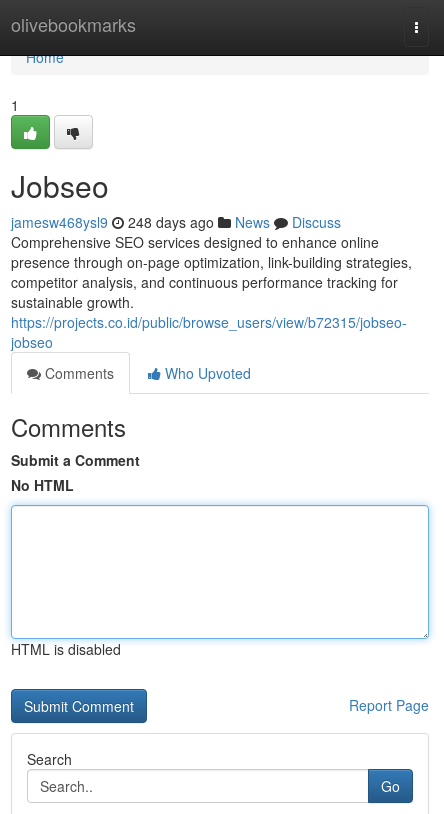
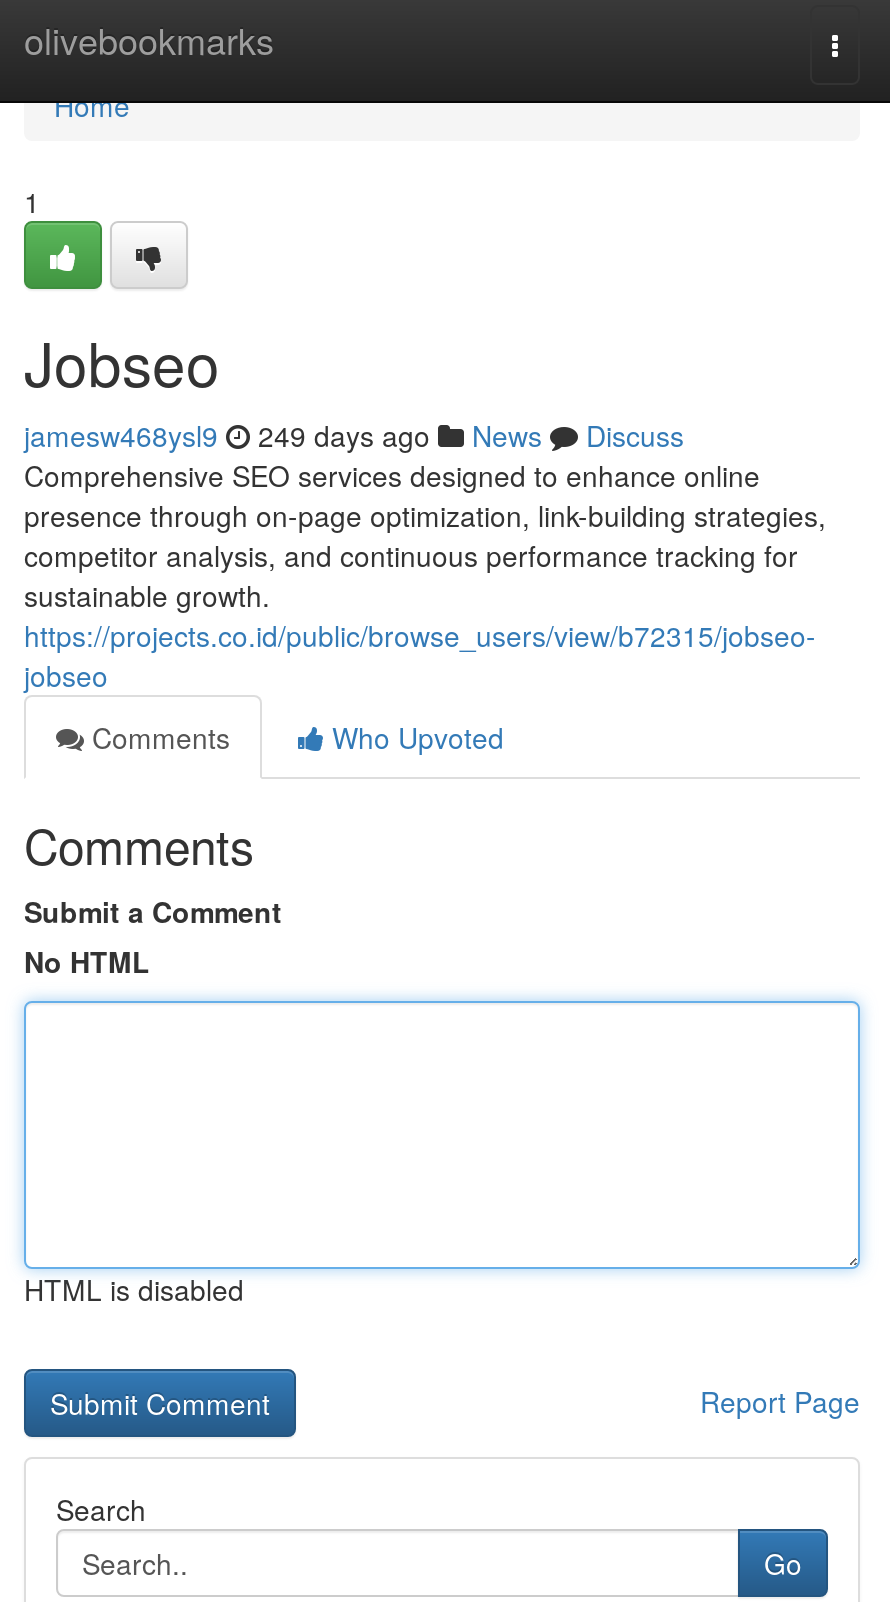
[11,212,341,232] jamesw468ysl9 248 days ago News Discuss -> [24,415,684,455] jamesw468ysl9 249 days ago News Discuss

